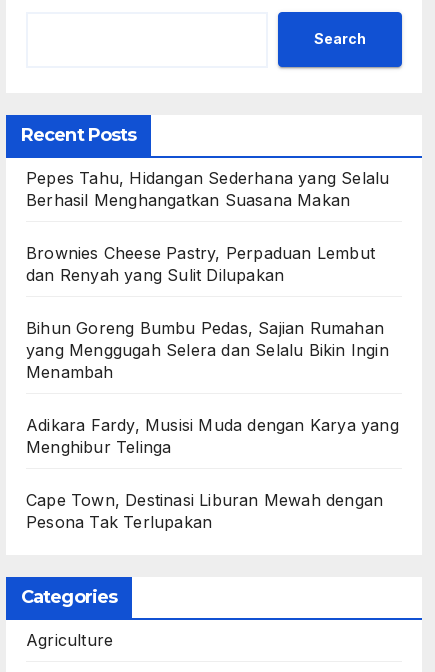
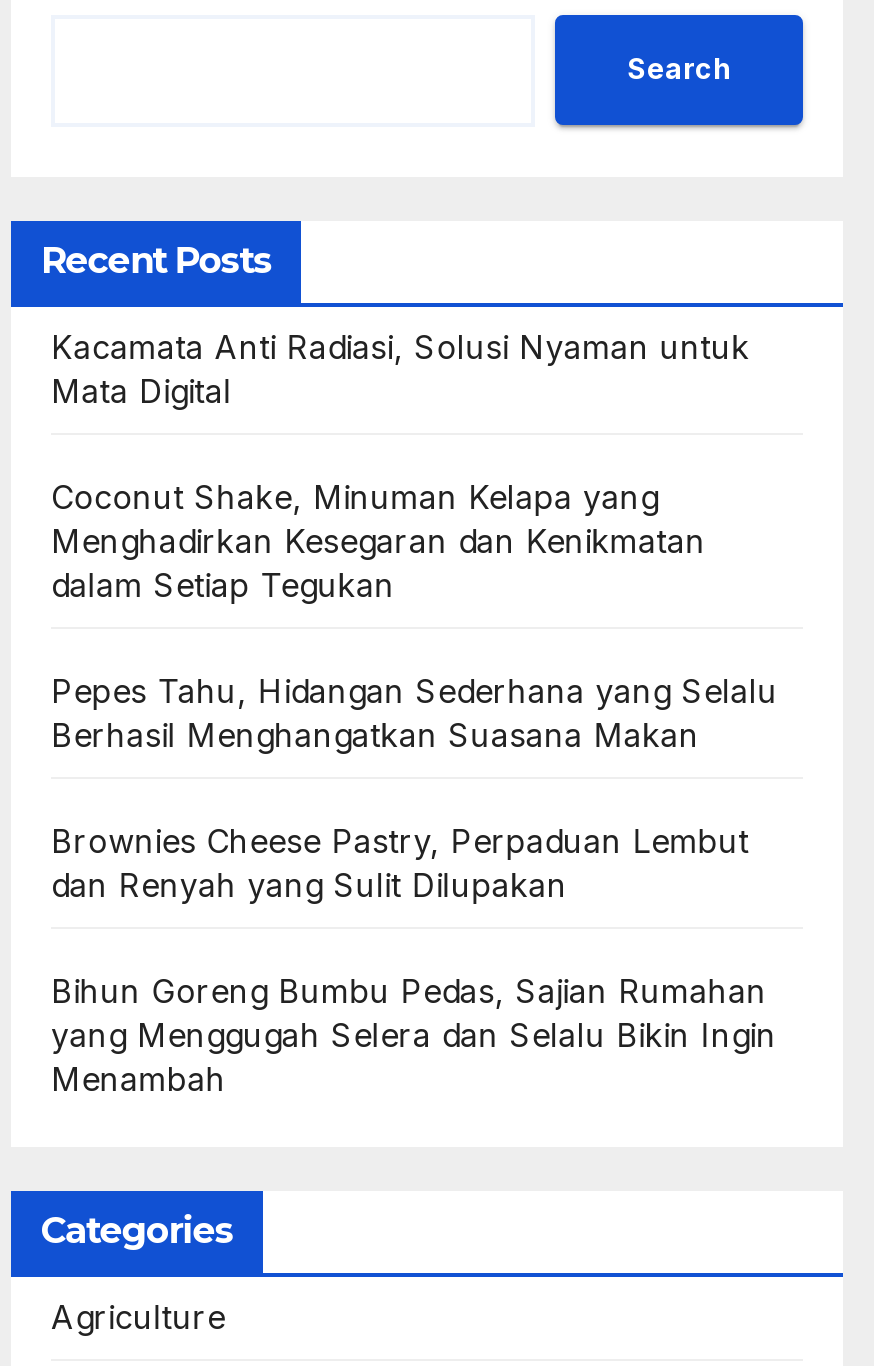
none -> [51,326,750,604] Kacamata Anti Radiasi, Solusi Nyaman untuk | Mata Digital | Coconut Shake, Minuman Kelapa yang | Menghadirkan Kesegaran dan Kenikmatan | dalam Setiap Tegukan
moved [26,168,389,382] -> [51,670,778,1098]: Pepes Tahu, Hidangan Sederhana yang Selalu | Berhasil Menghangatkan Suasana Makan | Brownies Cheese Pastry, Perpaduan Lembut | dan Renyah yang Sulit Dilupakan | Bihun Goreng Bumbu Pedas, Sajian Rumahan | yang Menggugah Selera dan Selalu Bikin Ingin | Menambah
[26,415,399,532] Adikara Fardy, Musisi Muda dengan Karya yang | Menghibur Telinga | Cape Town, Destinasi Liburan Mewah dengan | Pesona Tak Terlupakan -> none

